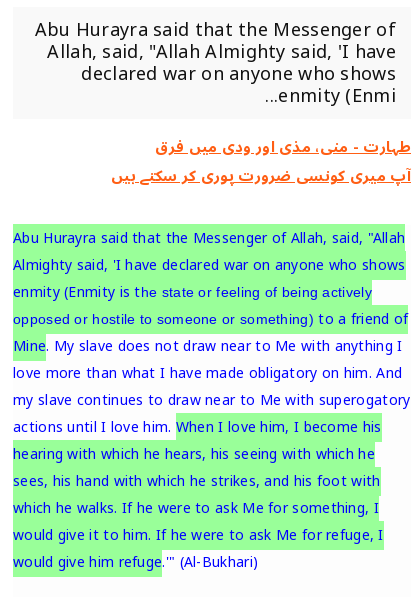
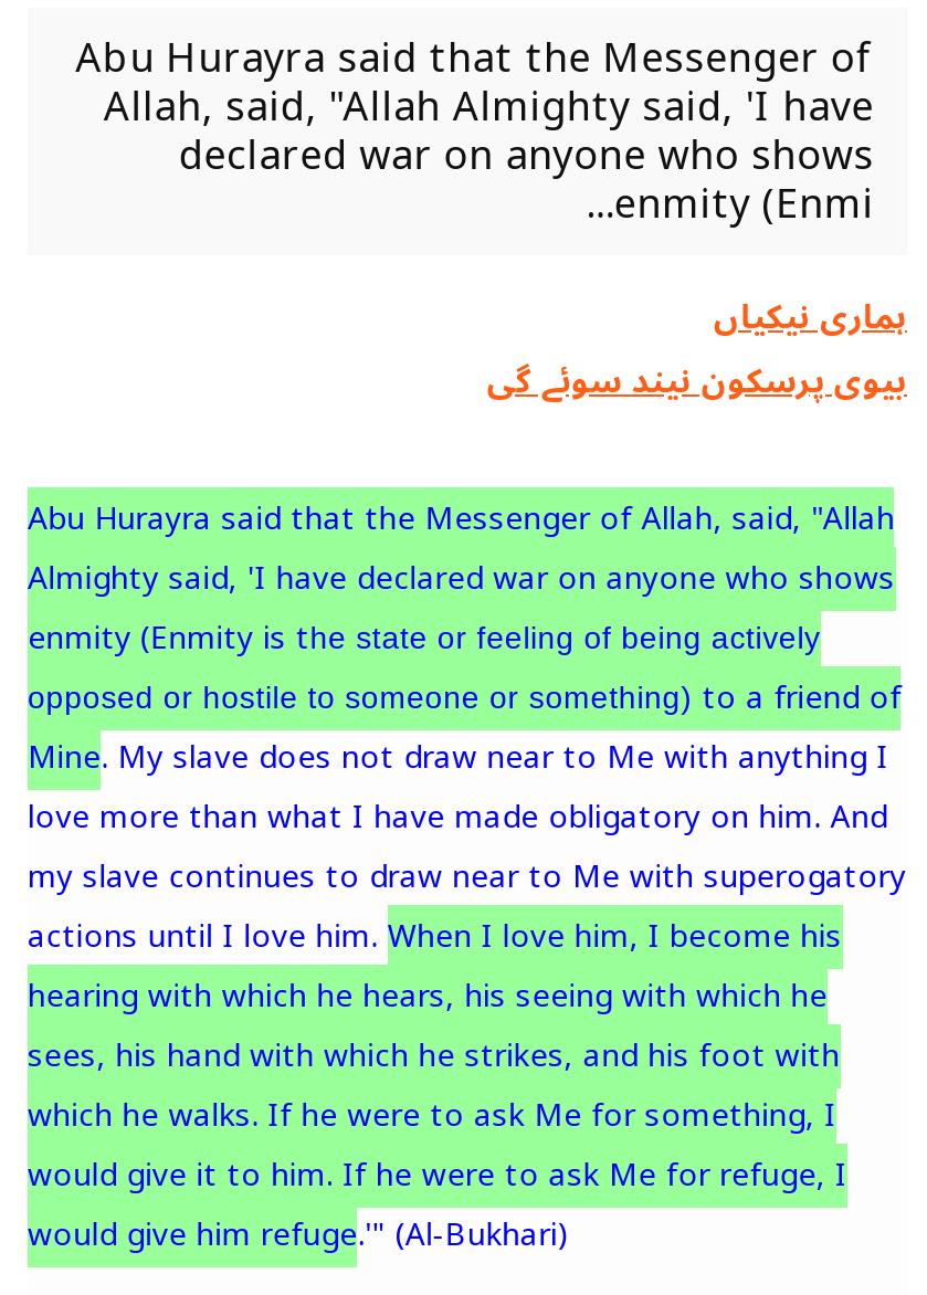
[111,131,411,192] طہارت - منی، مذی اور ودی میں فرق | آپ میری کونسی ضرورت پوری کر سکتے ہیں -> [487,281,907,416] ہماری نیکیاں | بیوی پرسکون نیند سوئے گی

